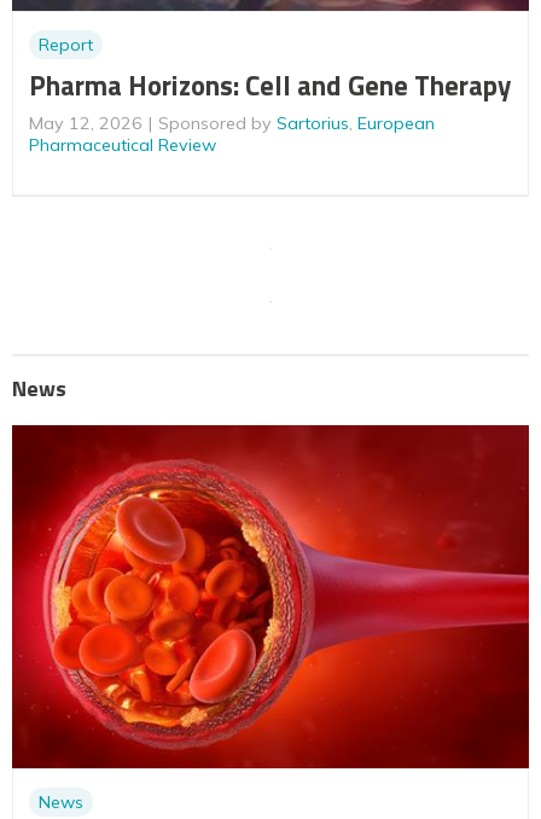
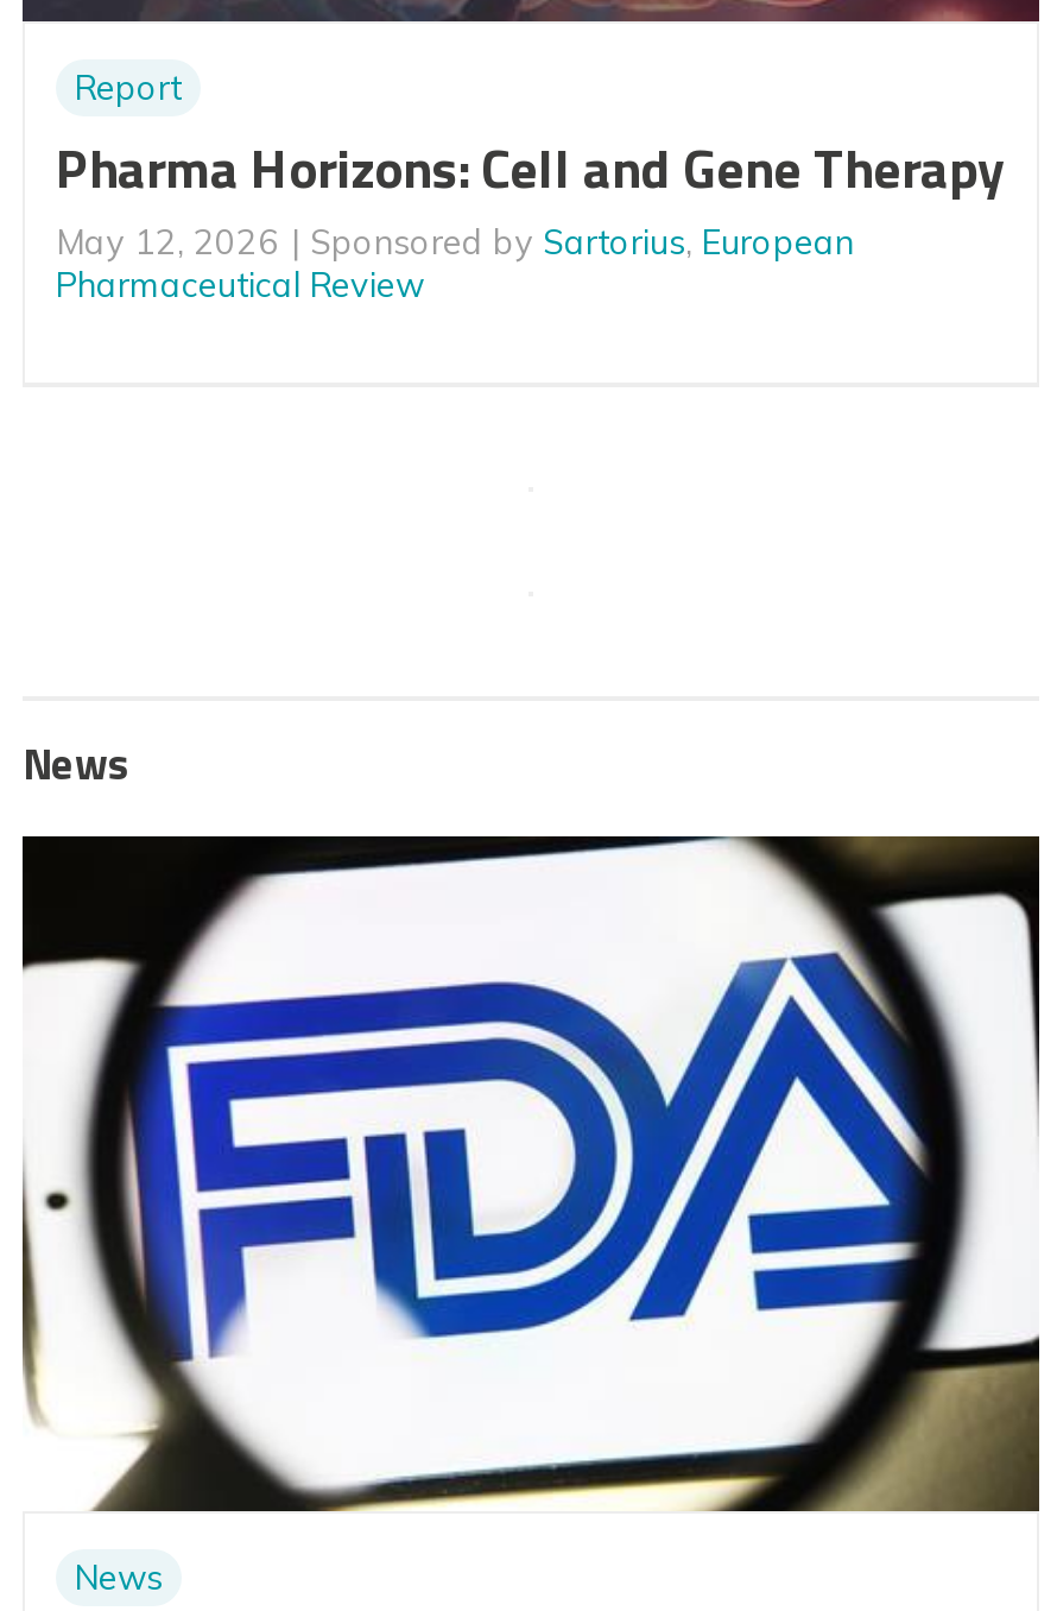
[11,424,530,769] [image] -> [20,834,1042,1514] [image]

